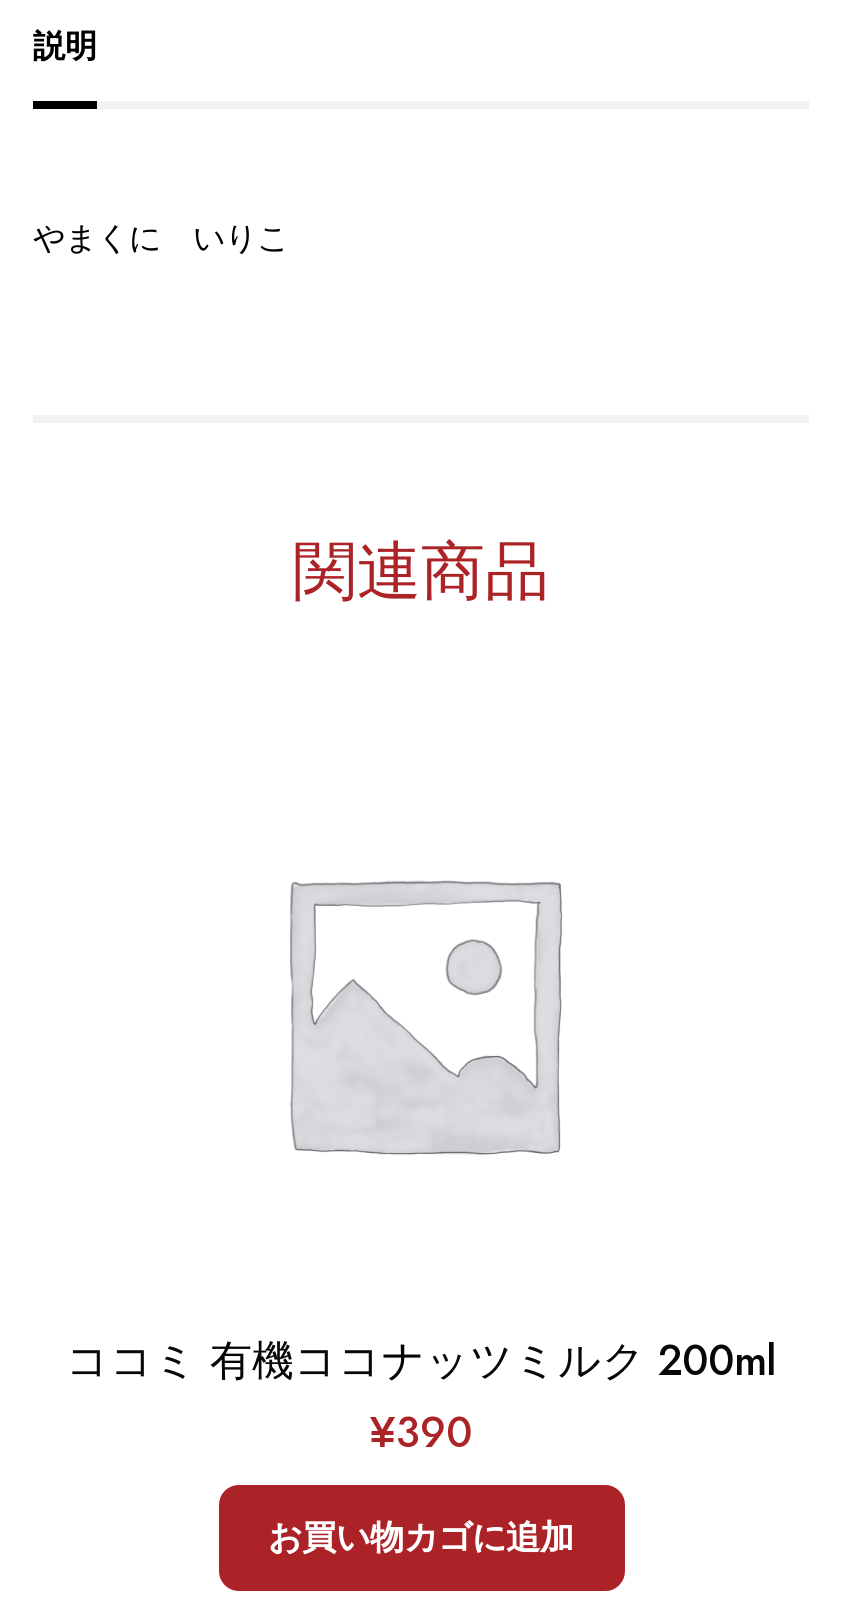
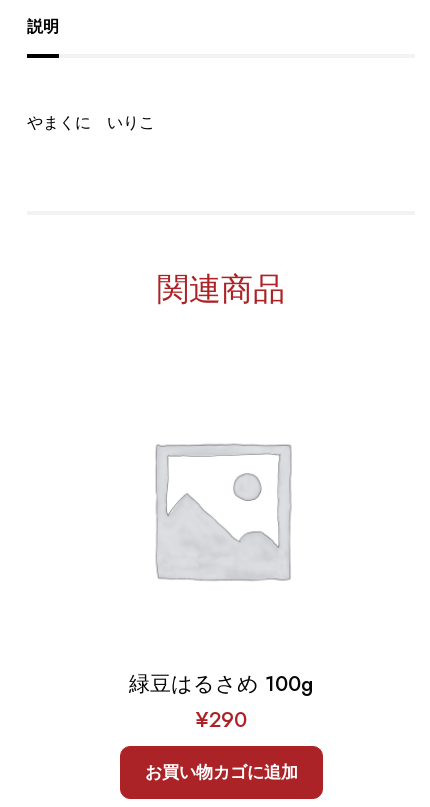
[66,1331,776,1463] ココミ 有機ココナッツミルク 200ml | ¥390 -> [129,669,313,735] 緑豆はるさめ 100g | ¥290

